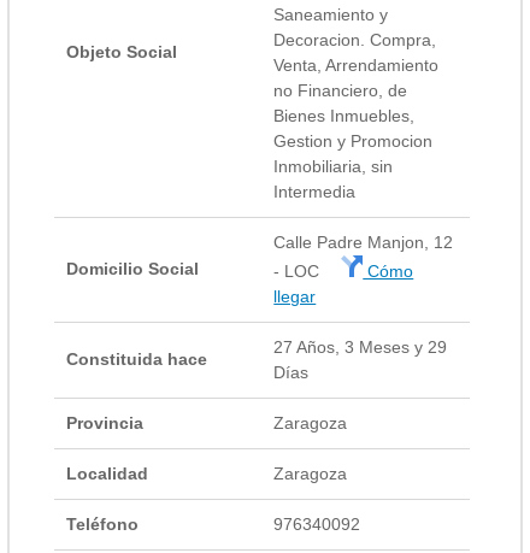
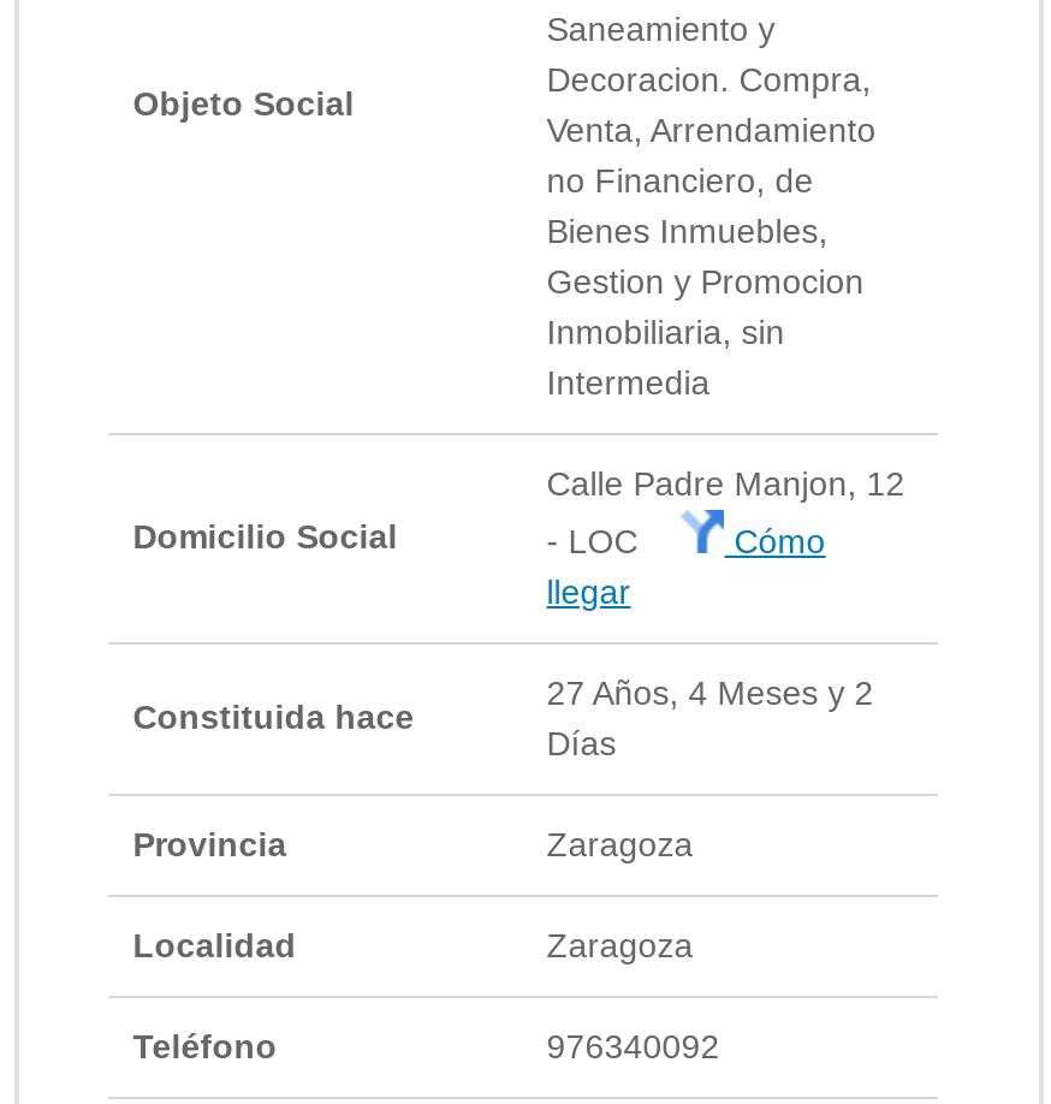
[274,337,447,356] 27 Años, 3 Meses y 29 -> [547,673,874,712] 27 Años, 4 Meses y 2

